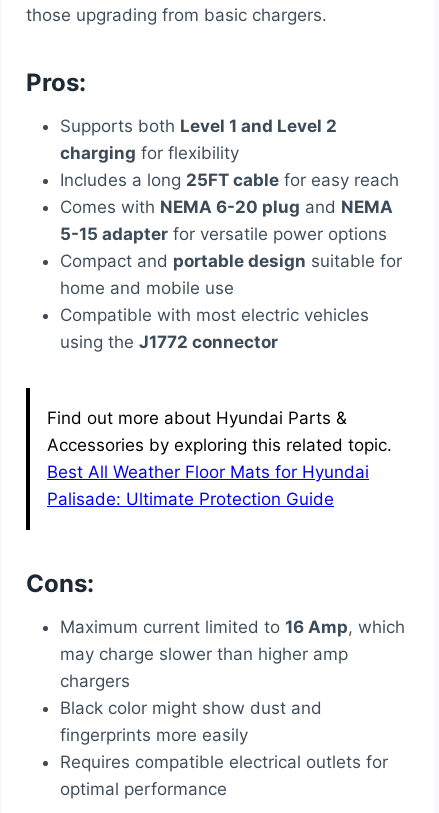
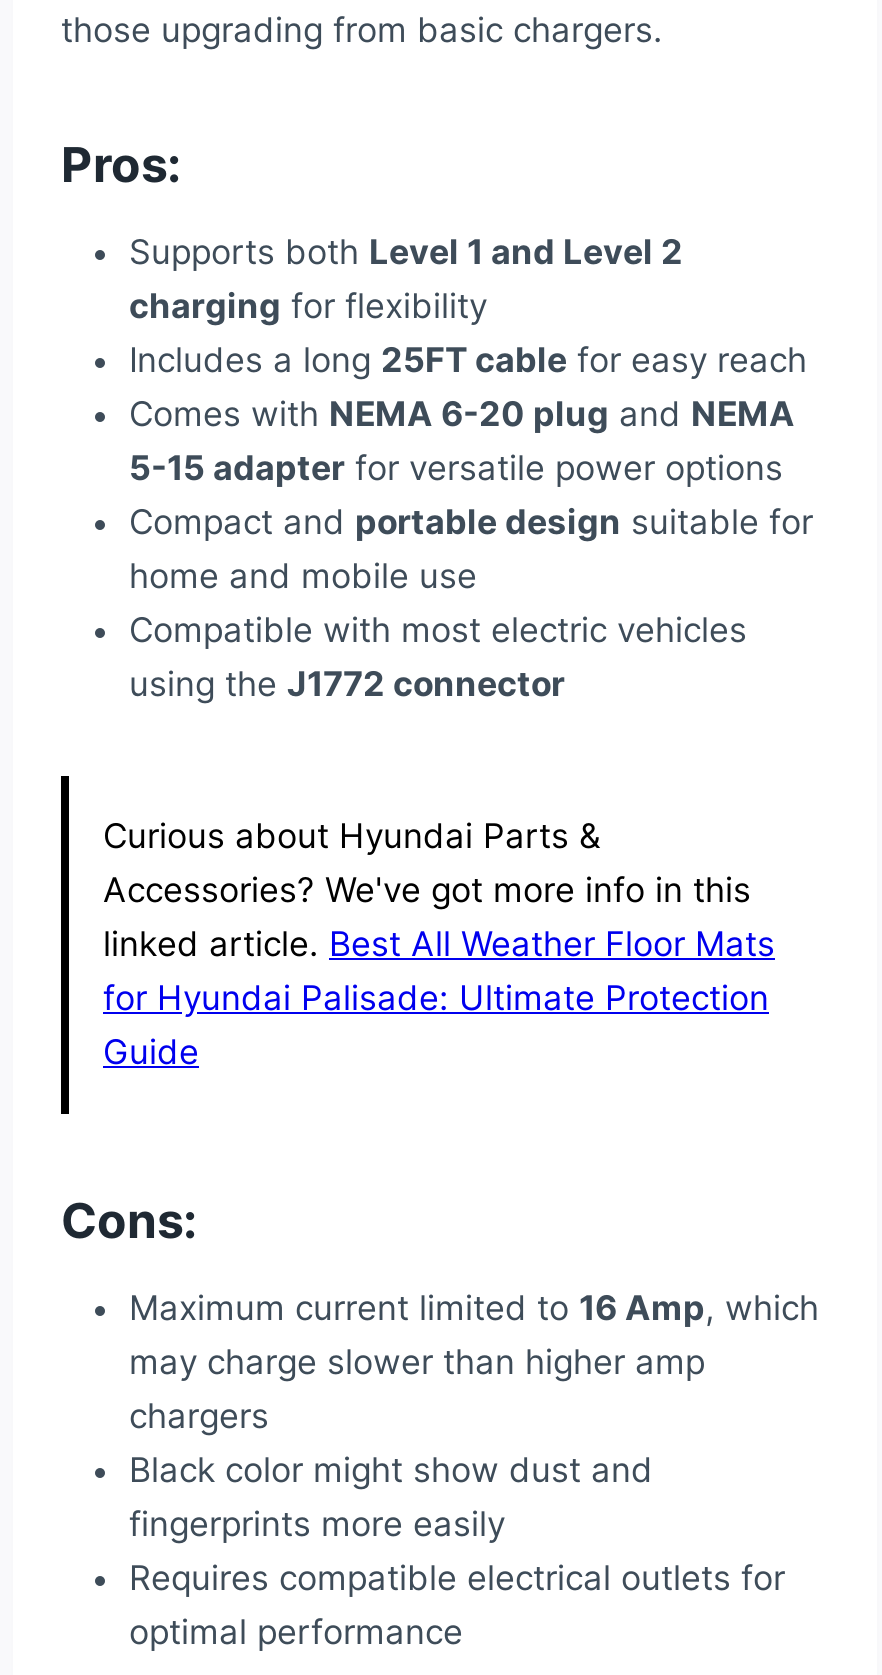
[47,408,392,509] Find out more about Hyundai Parts & | Accessories by exploring this related topic. | Best All Weather Floor Mats for Hyundai | Palisade: Ultimate Protection Guide -> [103,817,775,1073] Curious about Hyundai Parts & | Accessories? We've got more info in this | linked article. Best All Weather Floor Mats | for Hyundai Palisade: Ultimate Protection | Guide

